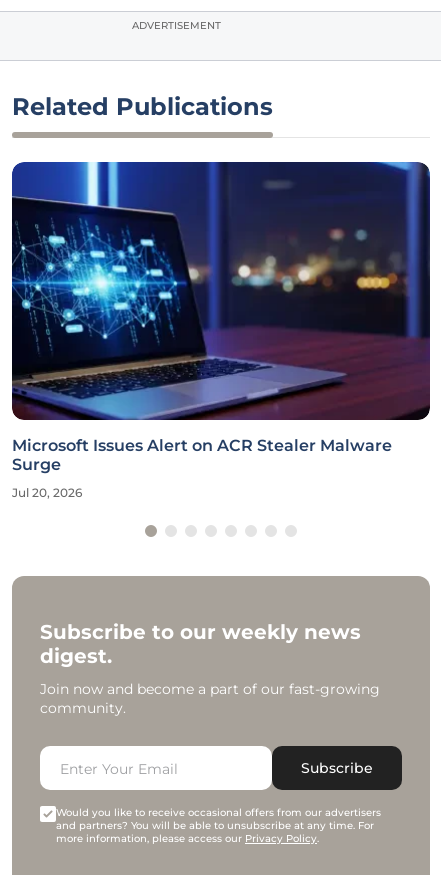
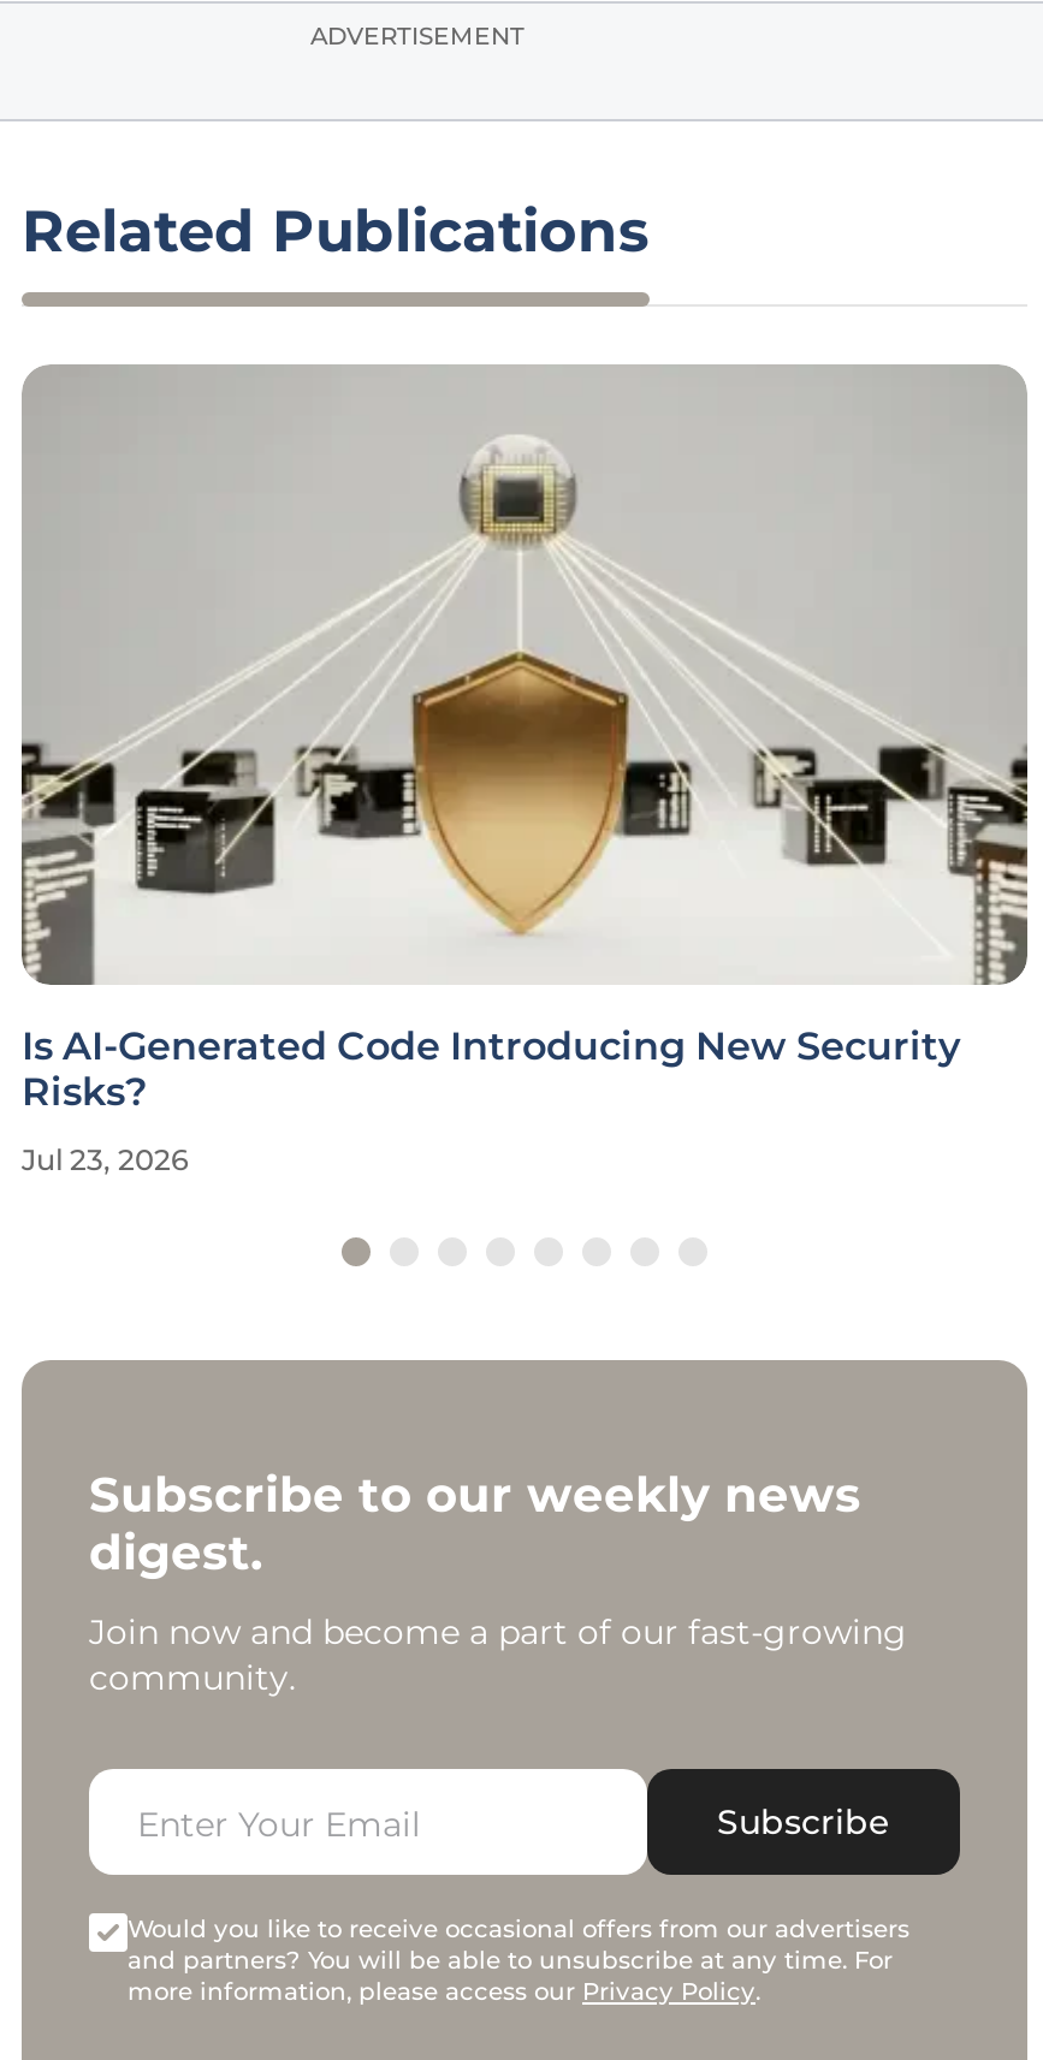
[11,161,430,474] [image] | Microsoft Issues Alert on ACR Stealer Malware | Surge -> [19,364,1030,1116] [image] | Is AI-Generated Code Introducing New Security | Risks?
[12,485,82,500] Jul 20, 2026 -> [22,1142,188,1179] Jul 23, 2026

